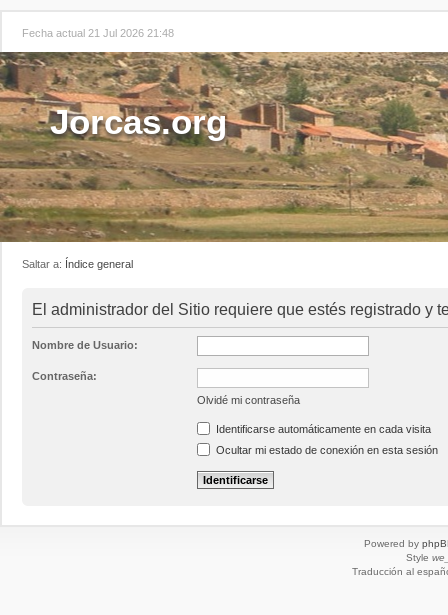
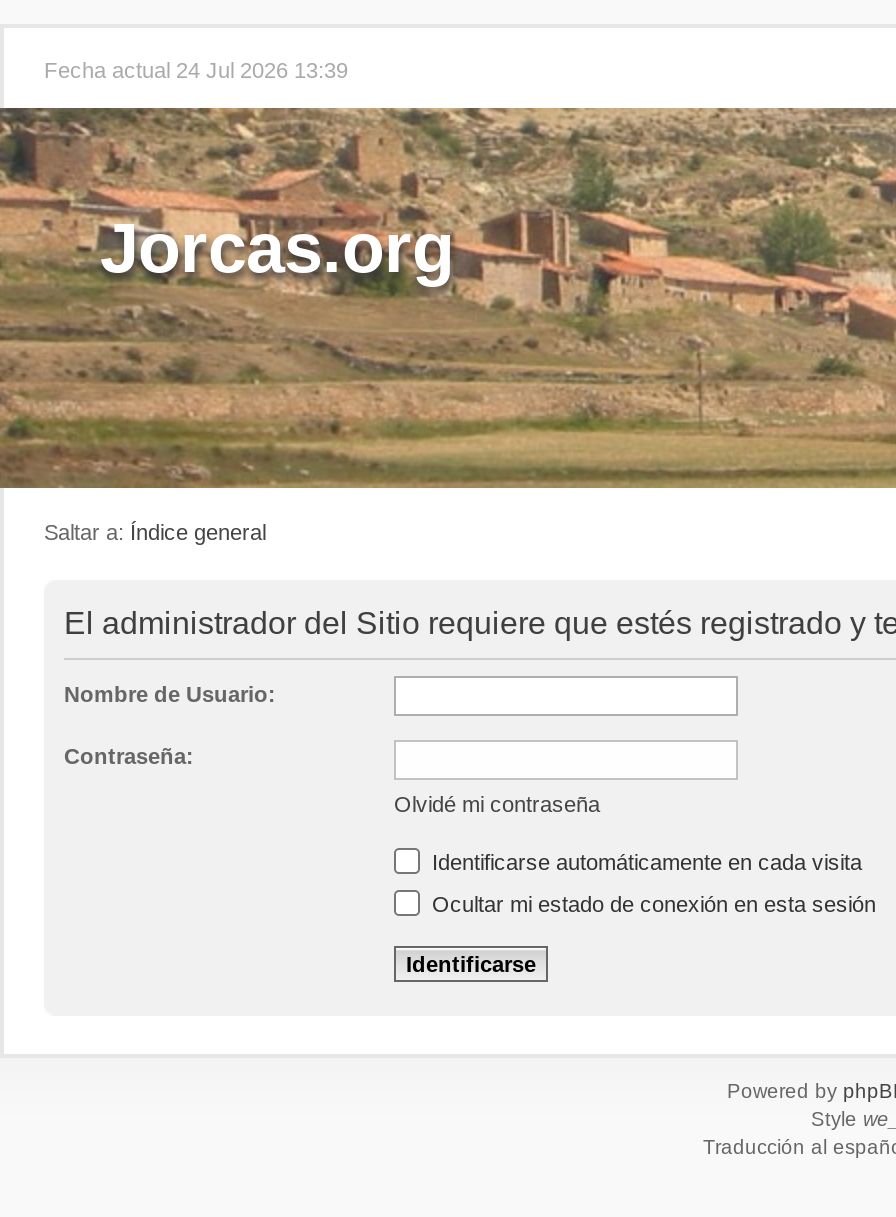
[22,27,174,39] Fecha actual 21 Jul 2026 21:48 -> [44,58,348,82] Fecha actual 24 Jul 2026 13:39

